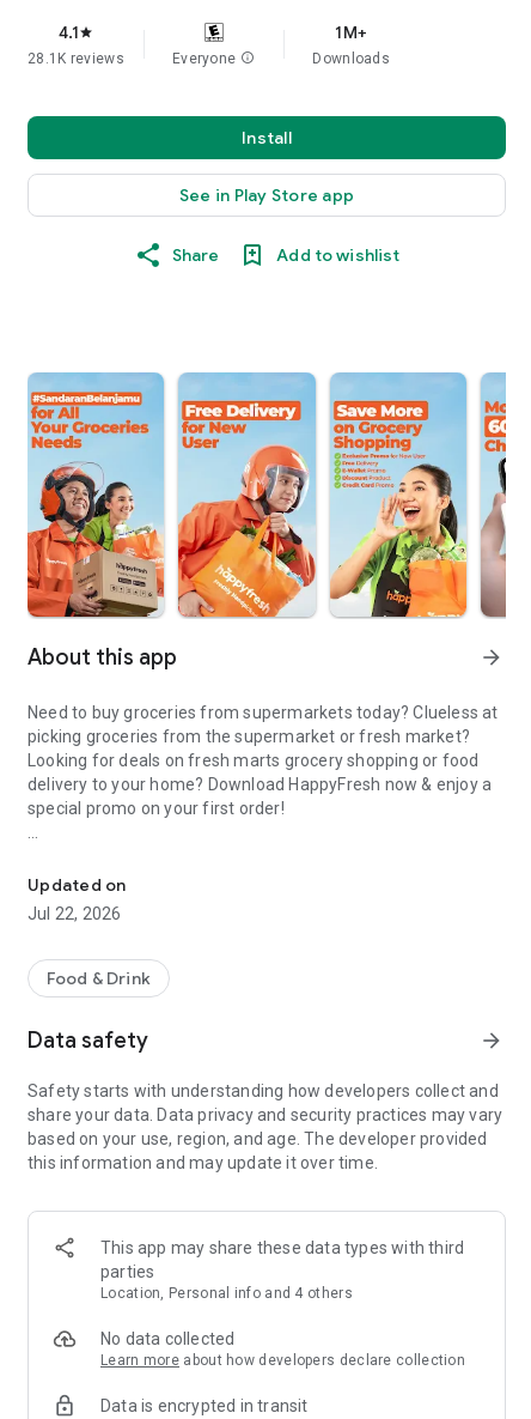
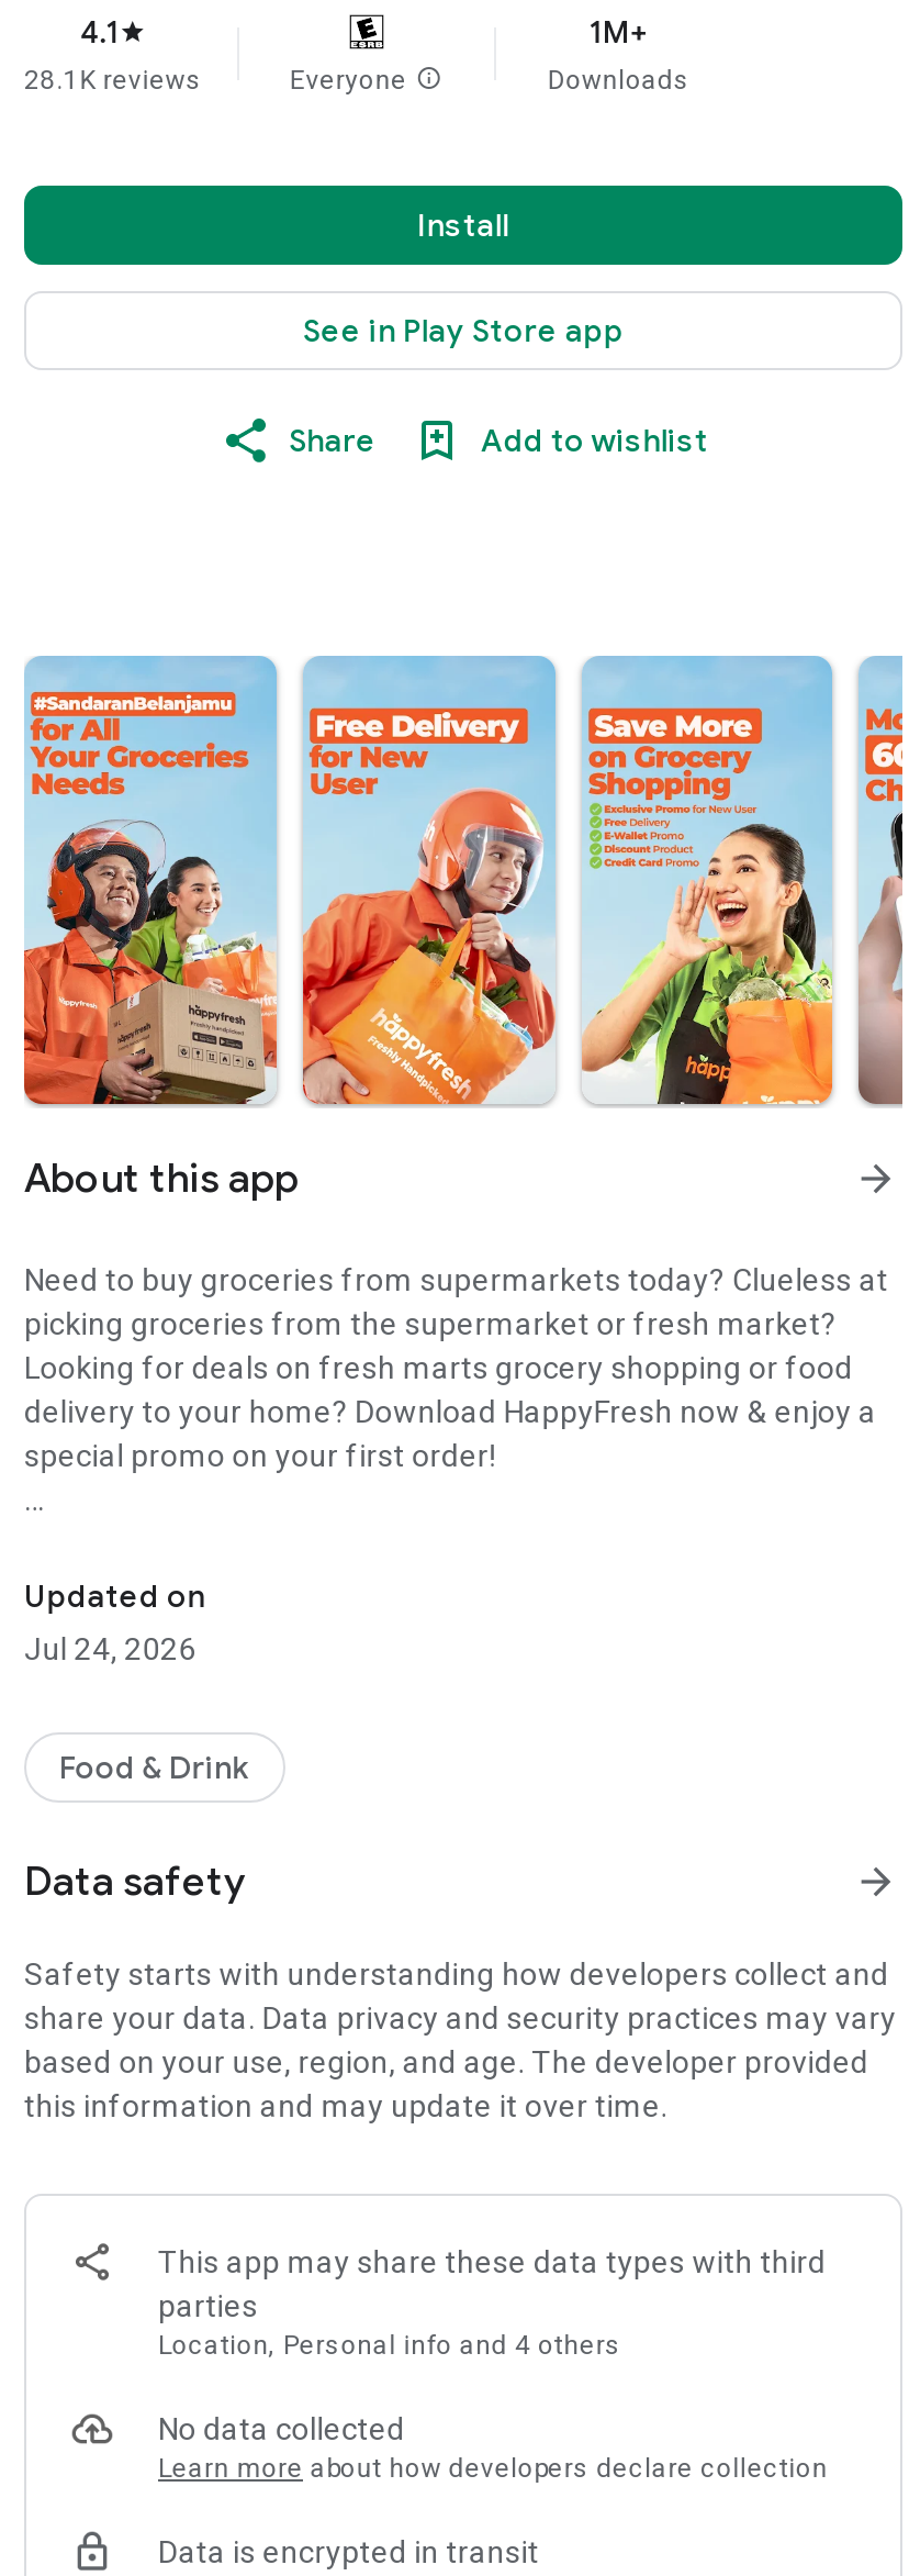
[28,904,121,923] Jul 22, 2026 -> [24,1631,196,1666] Jul 24, 2026

